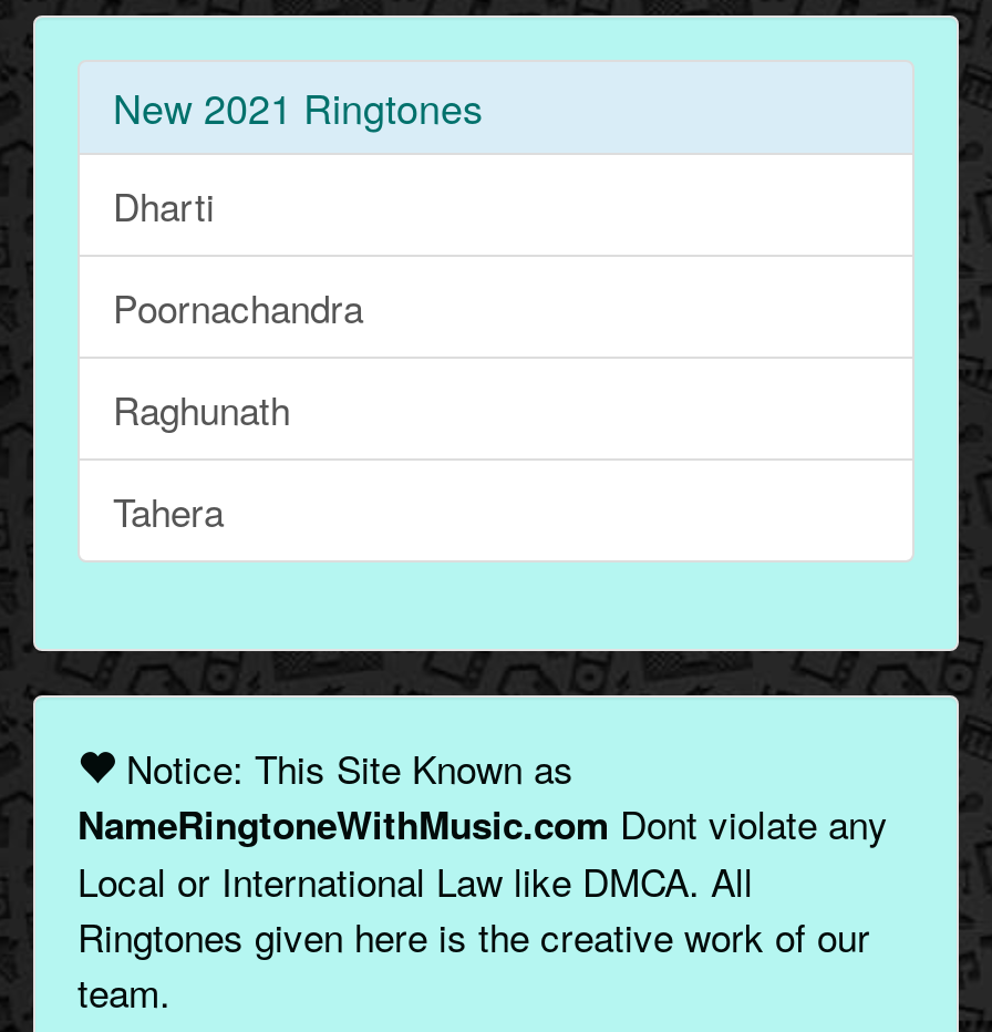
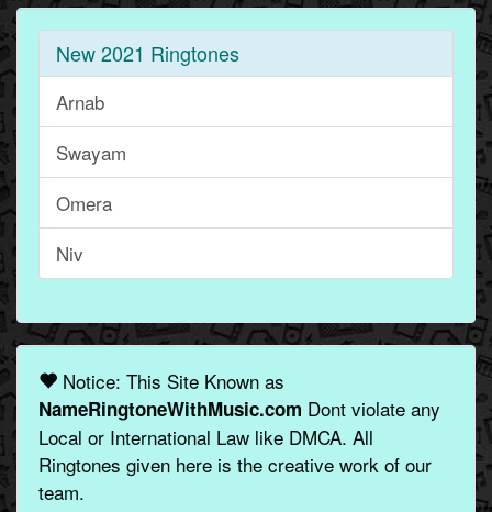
[113,177,215,232] Dharti -> [56,88,104,115] Arnab
[113,279,363,334] Poornachandra -> [56,138,126,166] Swayam
[113,380,290,436] Raghunath -> [56,189,112,216] Omera
[113,482,224,538] Tahera -> [56,239,83,267] Niv

